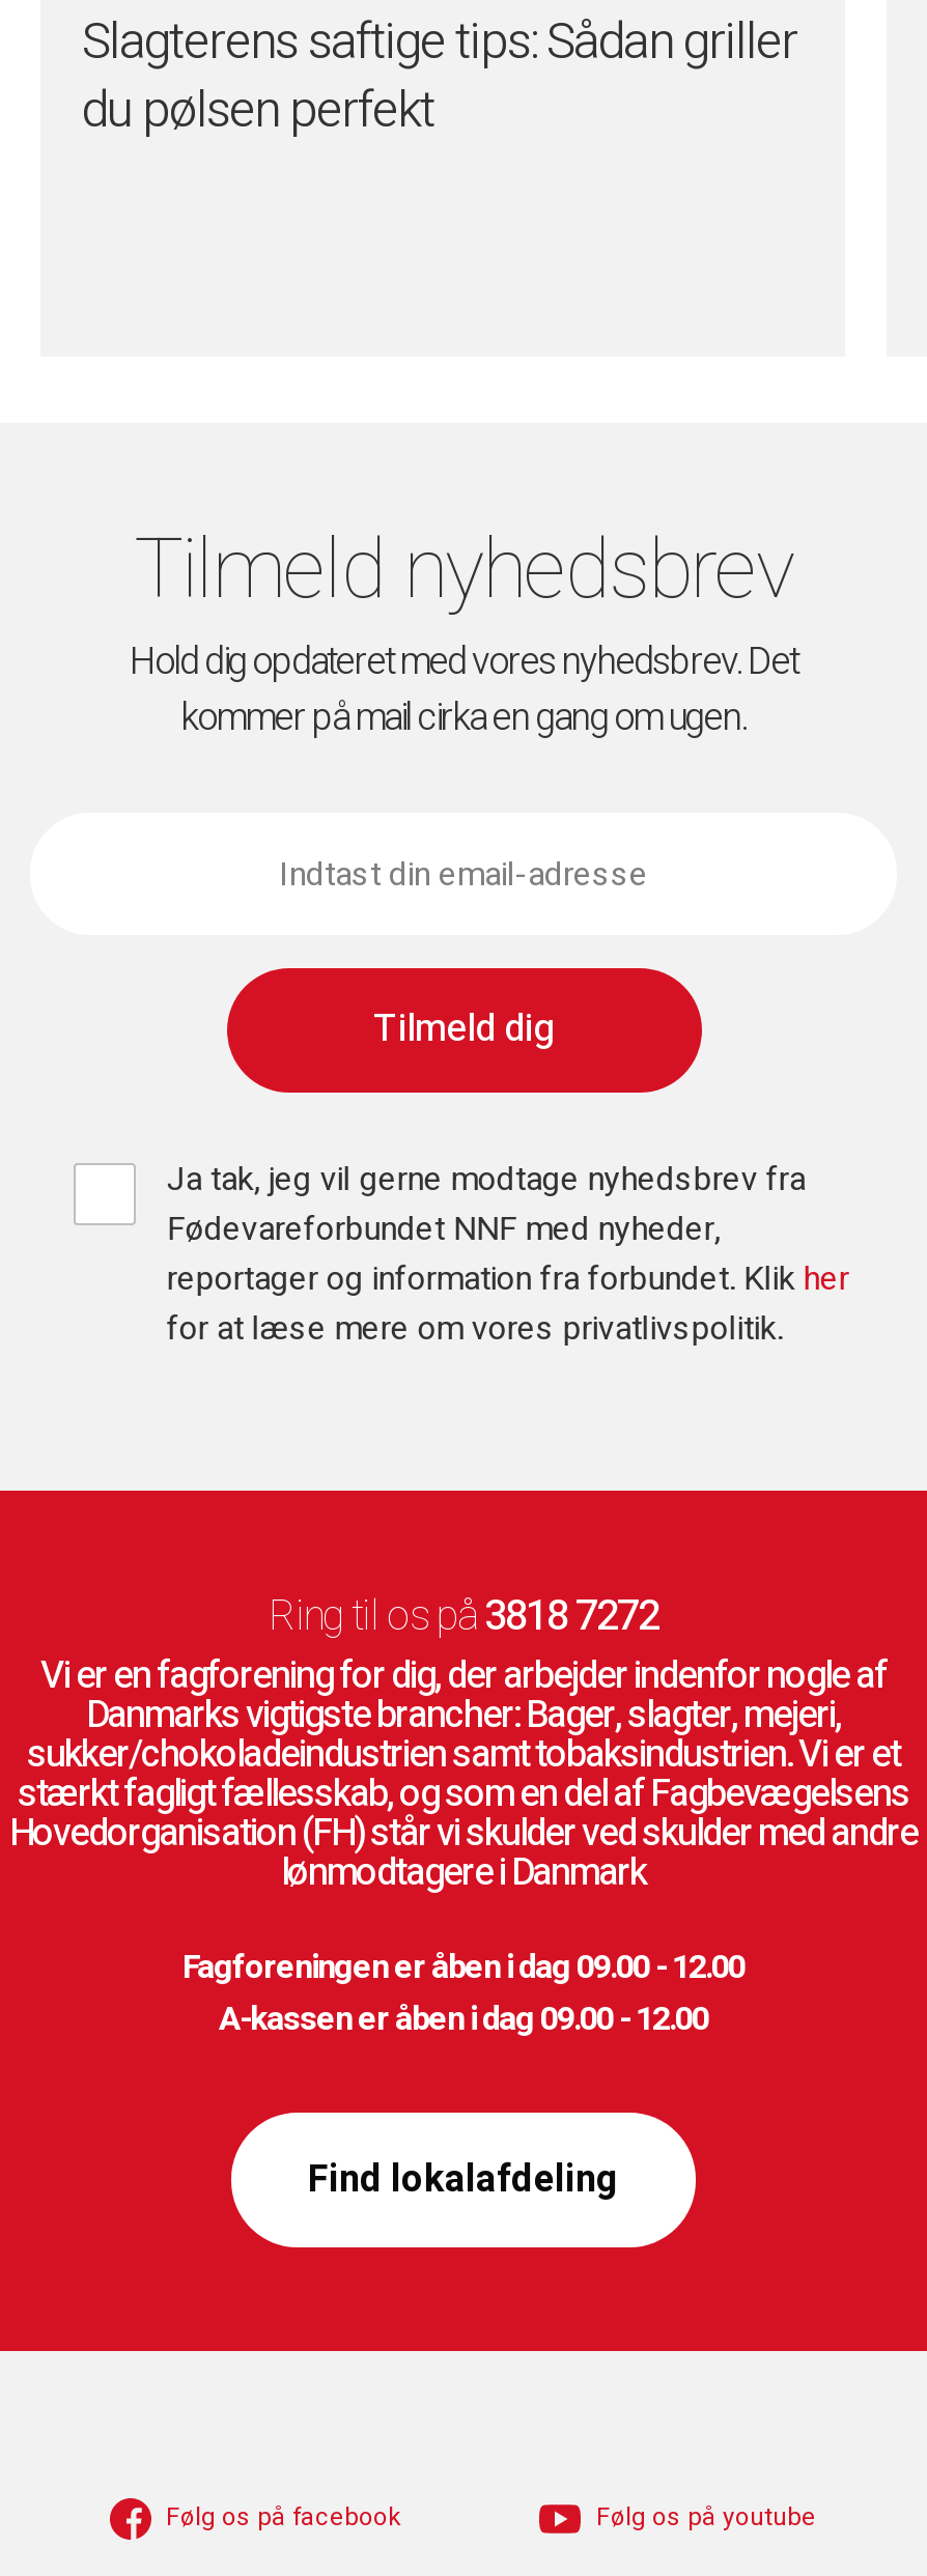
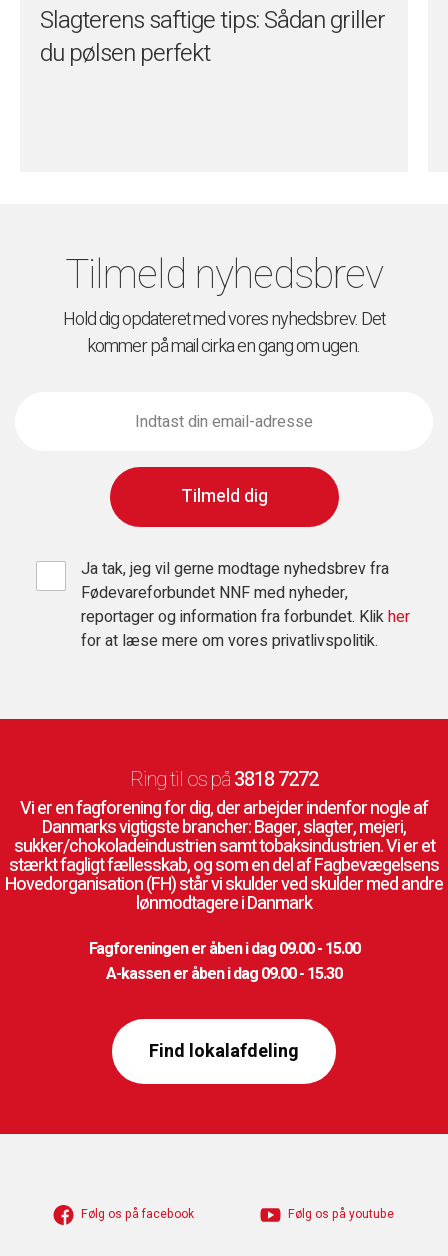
[182,1943,745,1993] Fagforeningen er åben i dag 09.00 - 12.00 -> [88,937,359,961] Fagforeningen er åben i dag 09.00 - 15.00
[219,1995,708,2045] A-kassen er åben i dag 09.00 - 12.00 -> [106,962,342,986] A-kassen er åben i dag 09.00 - 15.30

